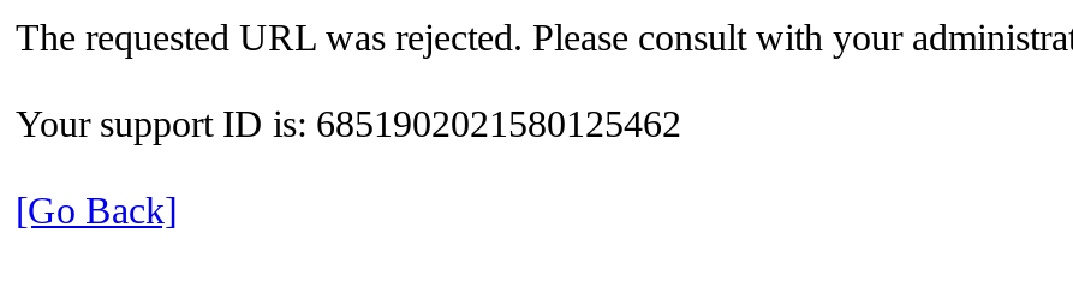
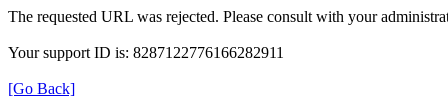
[16,103,681,144] Your support ID is: 6851902021580125462 -> [8,44,284,61] Your support ID is: 8287122776166282911

